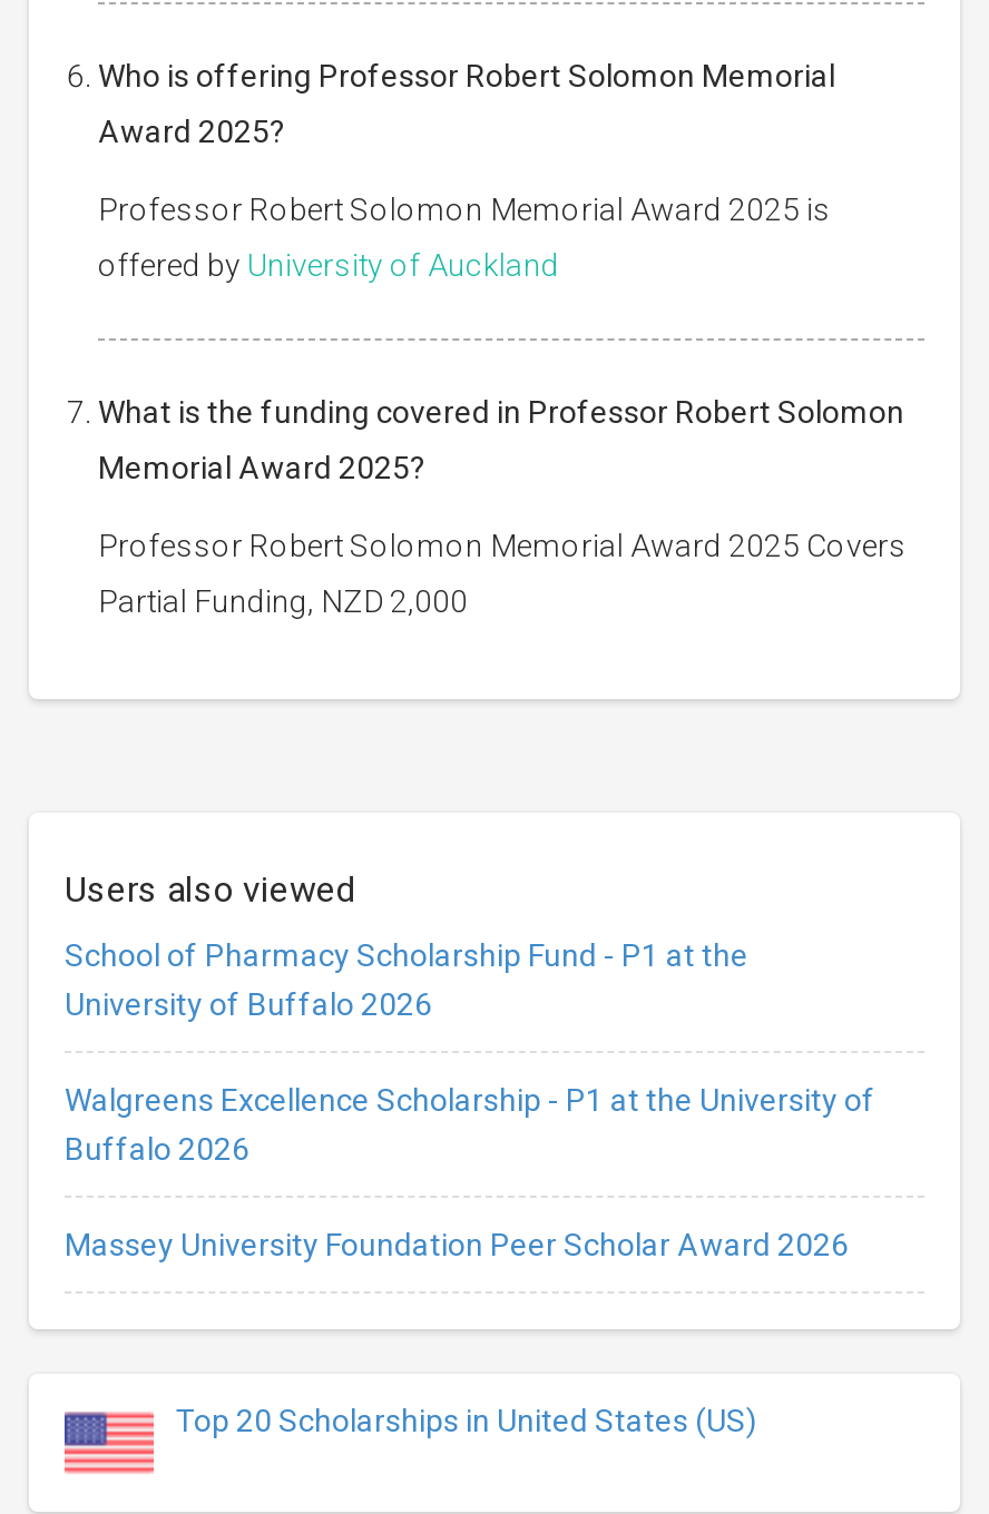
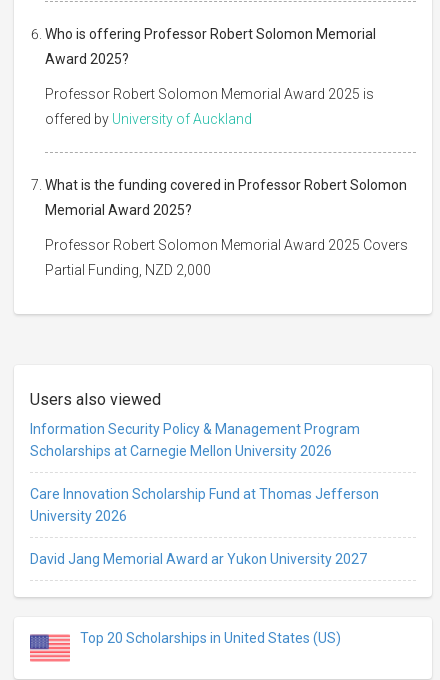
[65,937,748,1021] School of Pharmacy Scholarship Fund - P1 at the | University of Buffalo 2026 -> [30,421,360,459] Information Security Policy & Management Program | Scholarships at Carnegie Mellon University 2026
[65,1081,875,1166] Walgreens Excellence Scholarship - P1 at the University of | Buffalo 2026 -> [30,486,379,524] Care Innovation Scholarship Fund at Thomas Jefferson | University 2026
[65,1226,849,1262] Massey University Foundation Peer Scholar Award 2026 -> [30,551,367,567] David Jang Memorial Award ar Yukon University 2027

